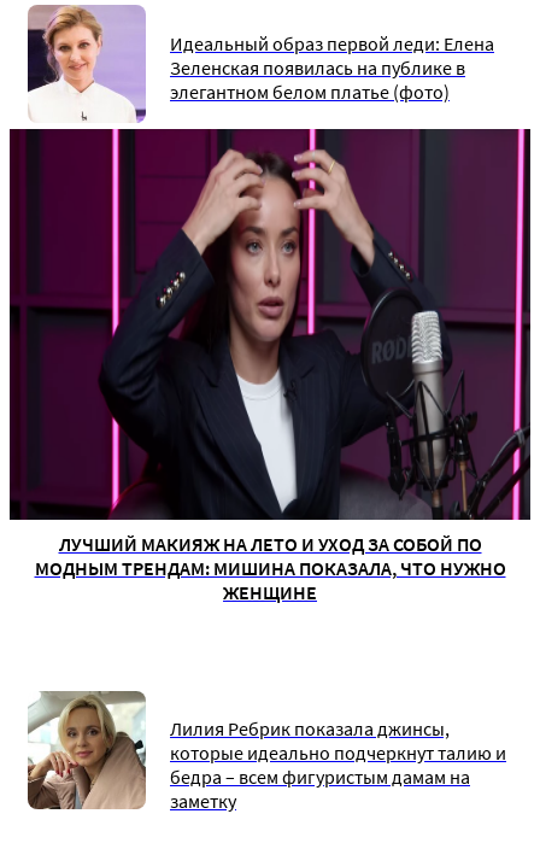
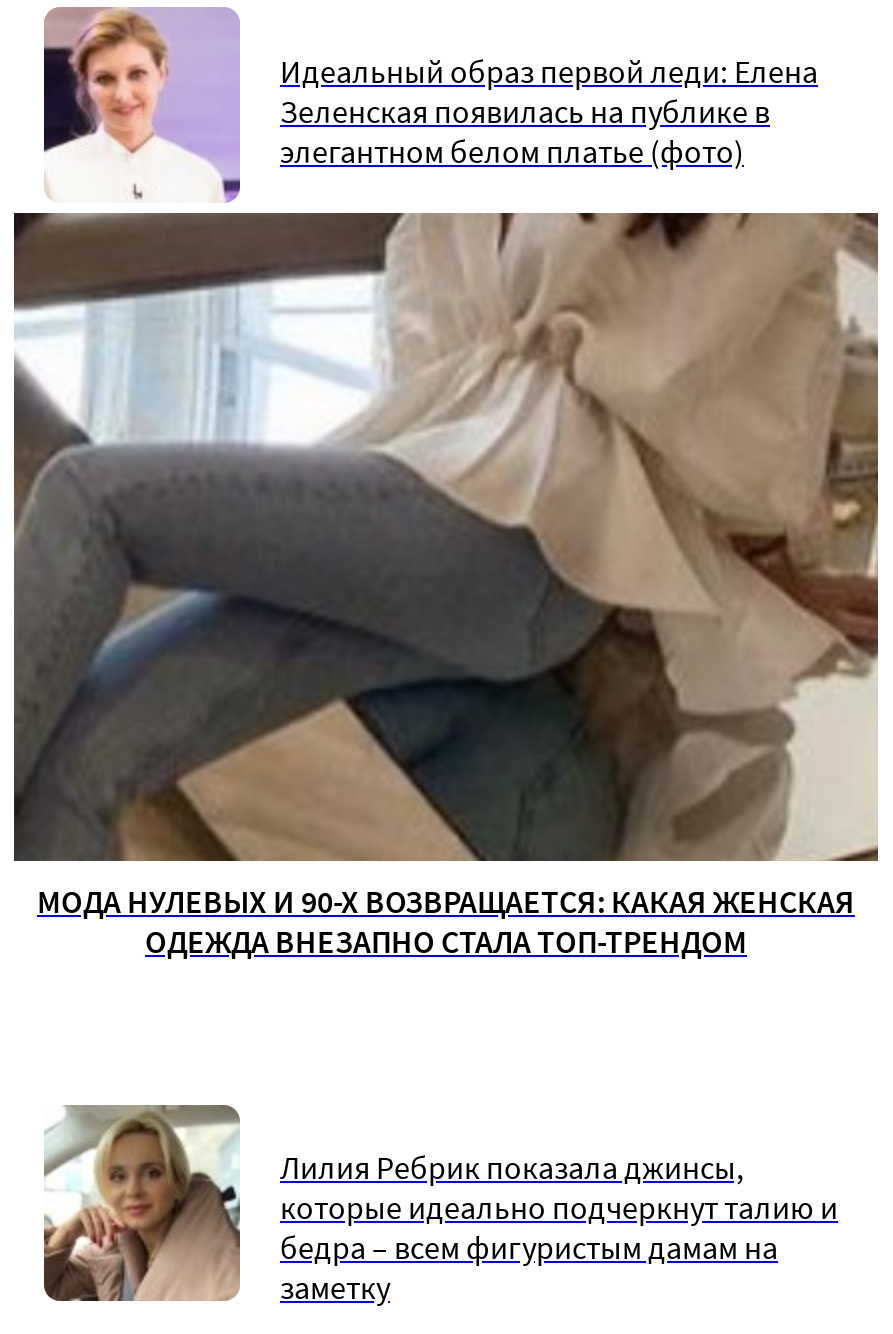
[8,128,532,604] [image] | ЛУЧШИЙ МАКИЯЖ НА ЛЕТО И УХОД ЗА СОБОЙ ПО | МОДНЫМ ТРЕНДАМ: МИШИНА ПОКАЗАЛА, ЧТО НУЖНО | ЖЕНЩИНЕ -> [12,211,880,961] [image] | МОДА НУЛЕВЫХ И 90-Х ВОЗВРАЩАЕТСЯ: КАКАЯ ЖЕНСКАЯ | ОДЕЖДА ВНЕЗАПНО СТАЛА ТОП-ТРЕНДОМ

